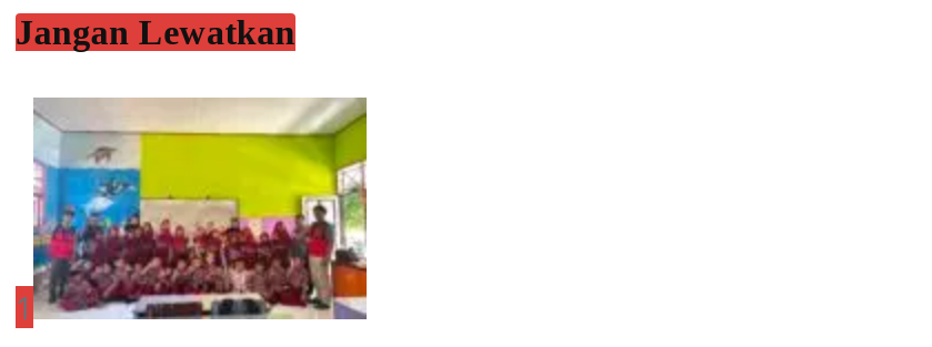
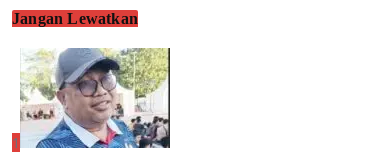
[31,96,369,320] [image] -> [20,48,171,149] [image]

